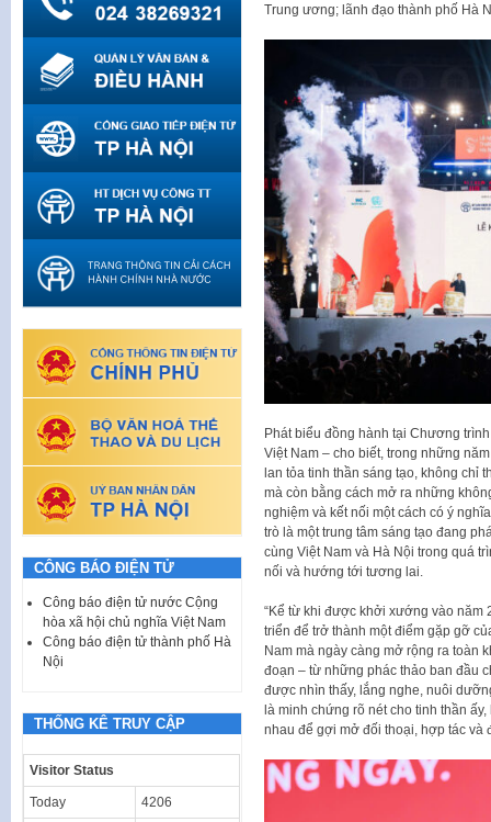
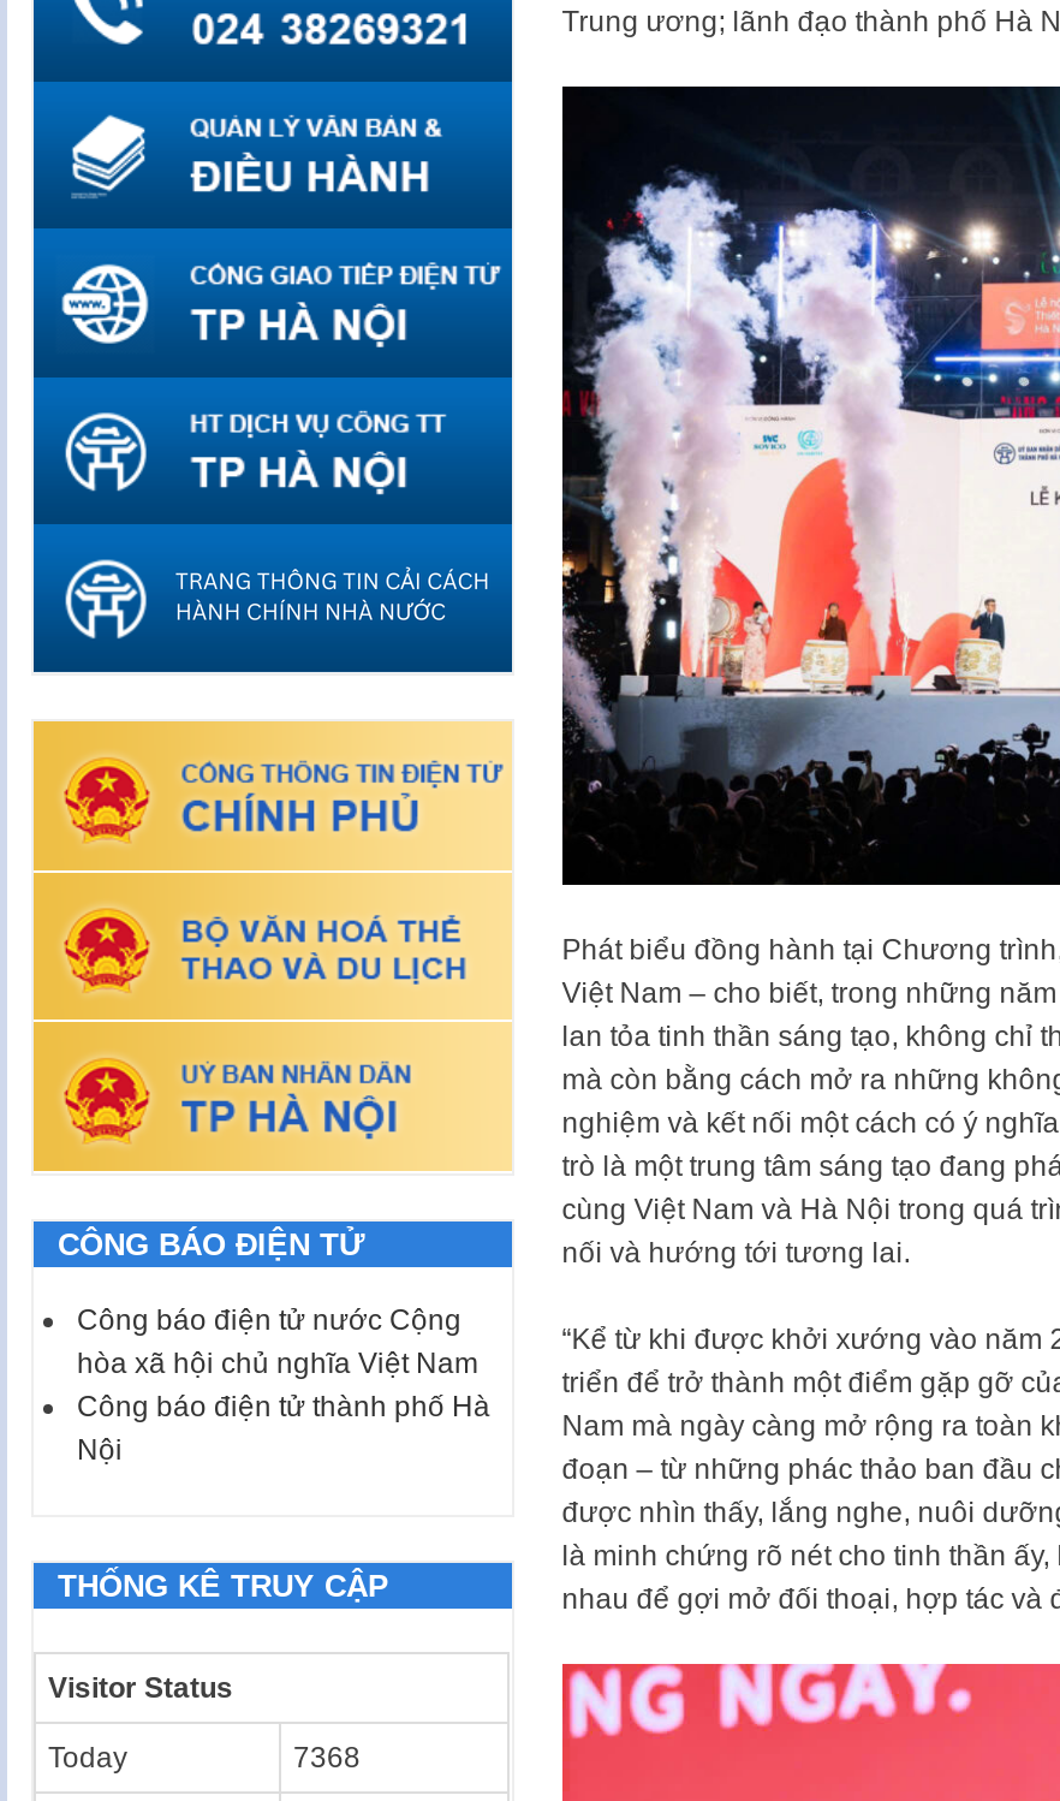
[141,794,172,810] 4206 -> [293,1741,361,1774] 7368

